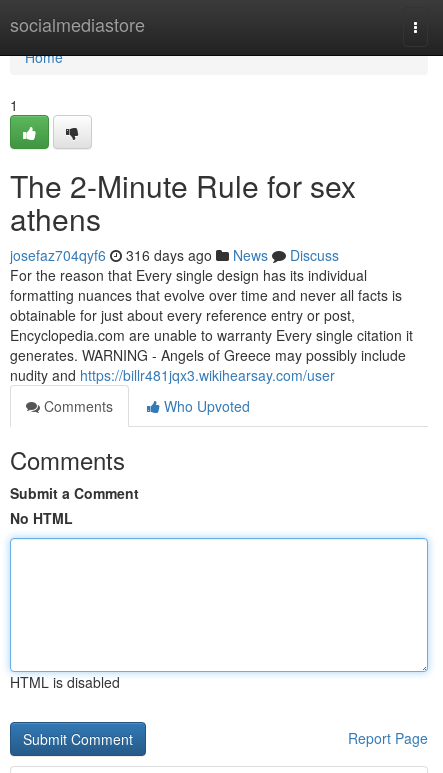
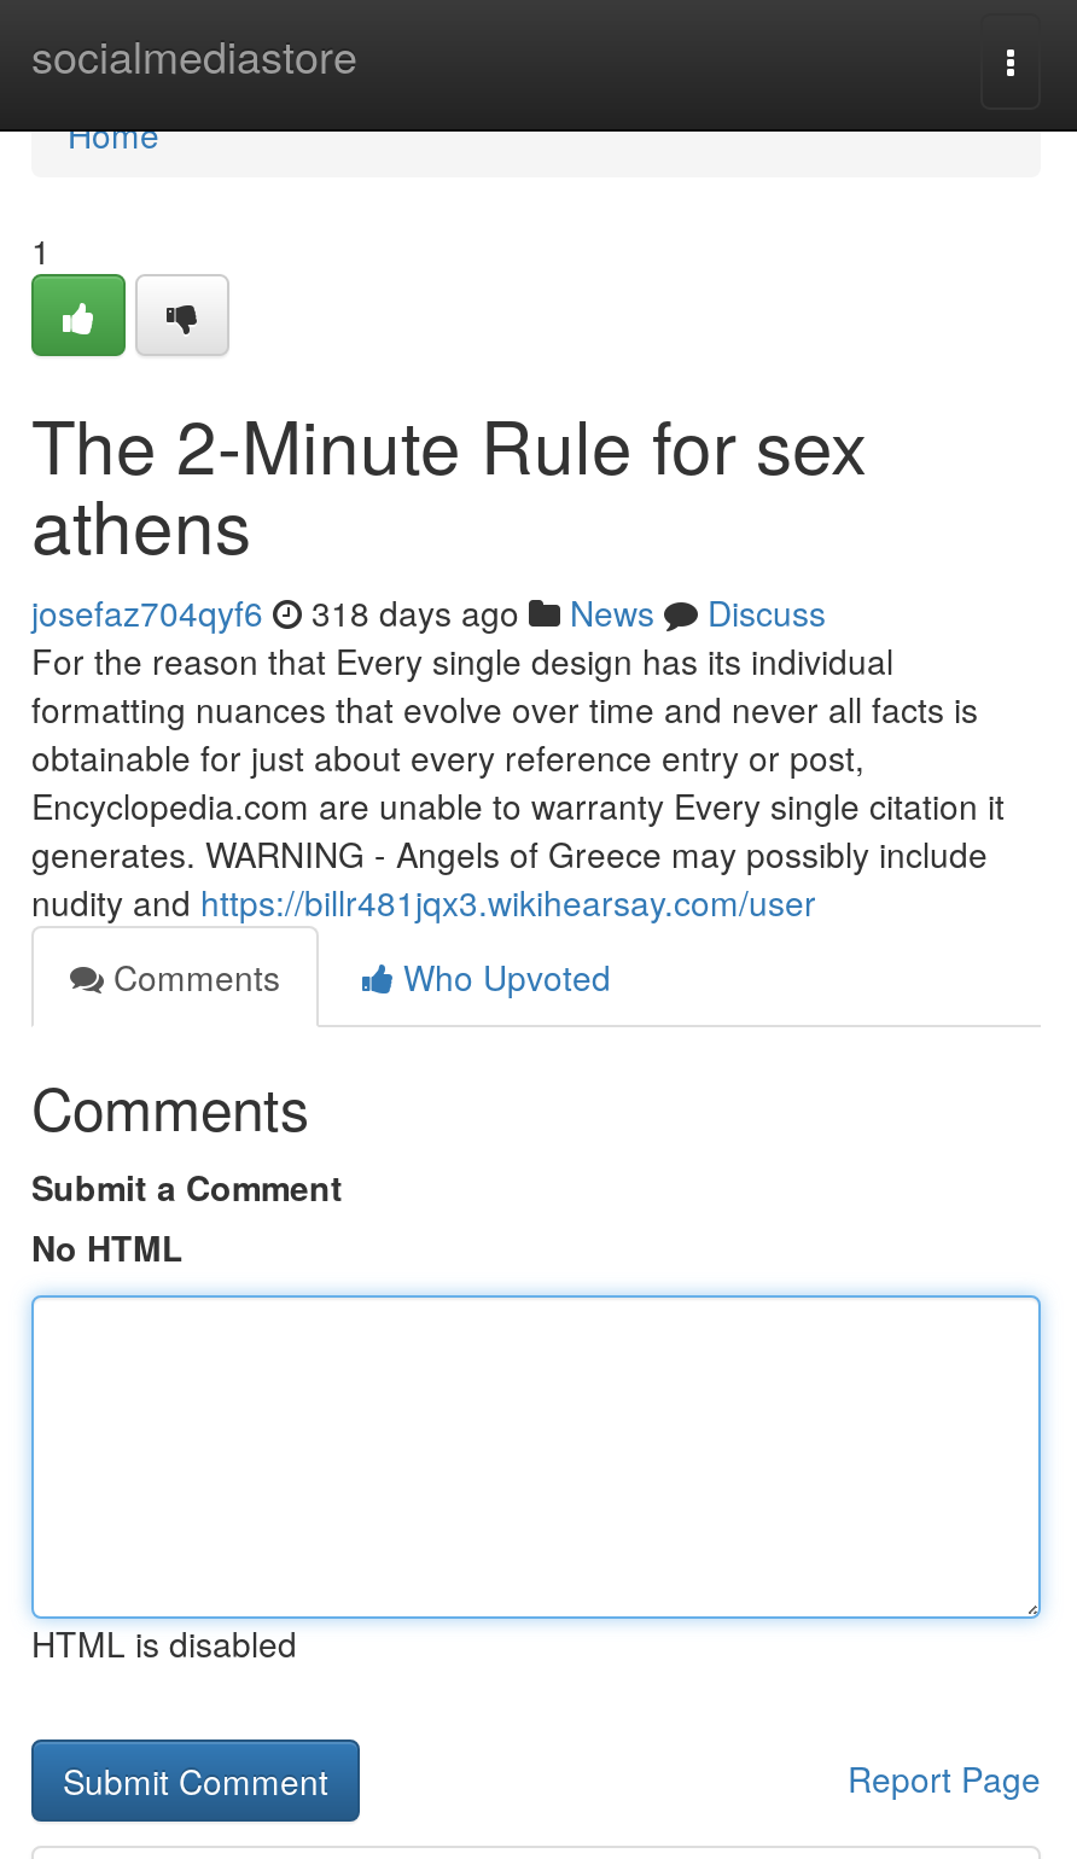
[10,245,339,265] josefaz704qyf6 316 days ago News Discuss -> [31,588,826,636] josefaz704qyf6 318 days ago News Discuss

